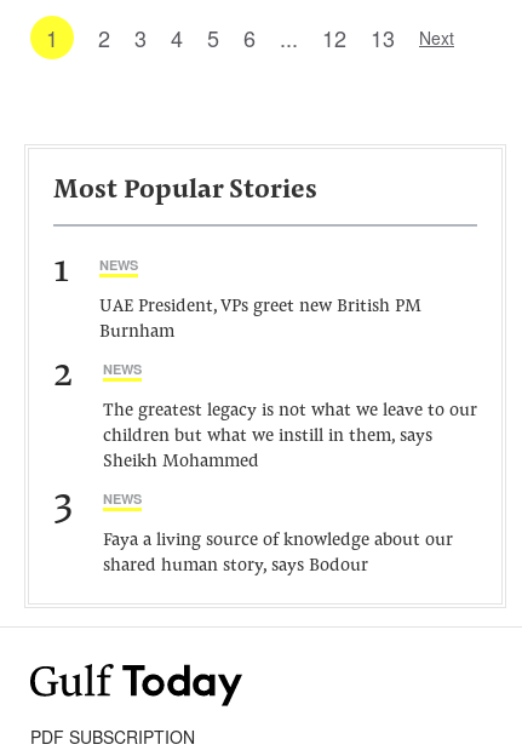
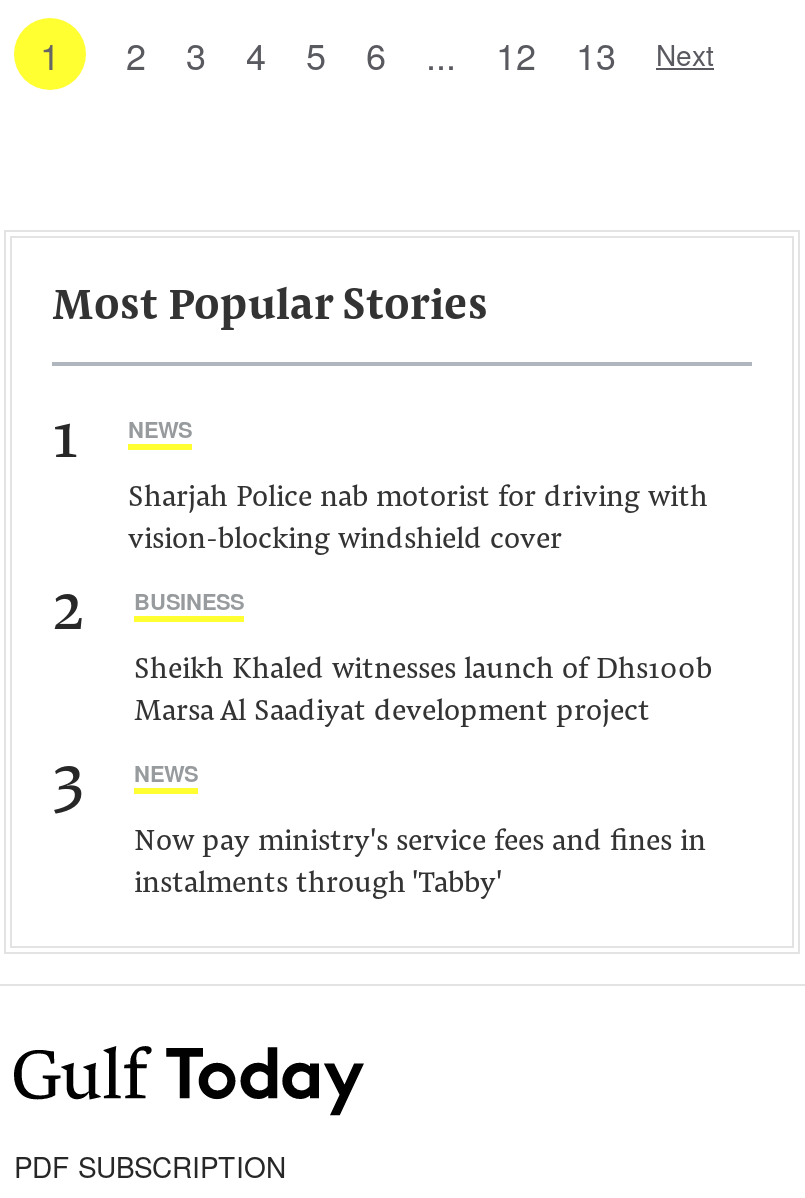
[99,298,421,342] UAE President, VPs greet new British PM | Burnham -> [128,484,708,556] Sharjah Police nab motorist for driving with | vision-blocking windshield cover
[103,360,142,378] NEWS -> [134,586,244,616] BUSINESS
[103,402,477,471] The greatest legacy is not what we leave to our | children but what we instill in them, says | Sheikh Mohammed -> [134,656,712,728] Sheikh Khaled witnesses launch of Dhs100b | Marsa Al Saadiyat development project
[103,532,453,575] Faya a living source of knowledge about our | shared human story, says Bodour -> [134,828,706,900] Now pay ministry's service fees and fines in | instalments through 'Tabby'

